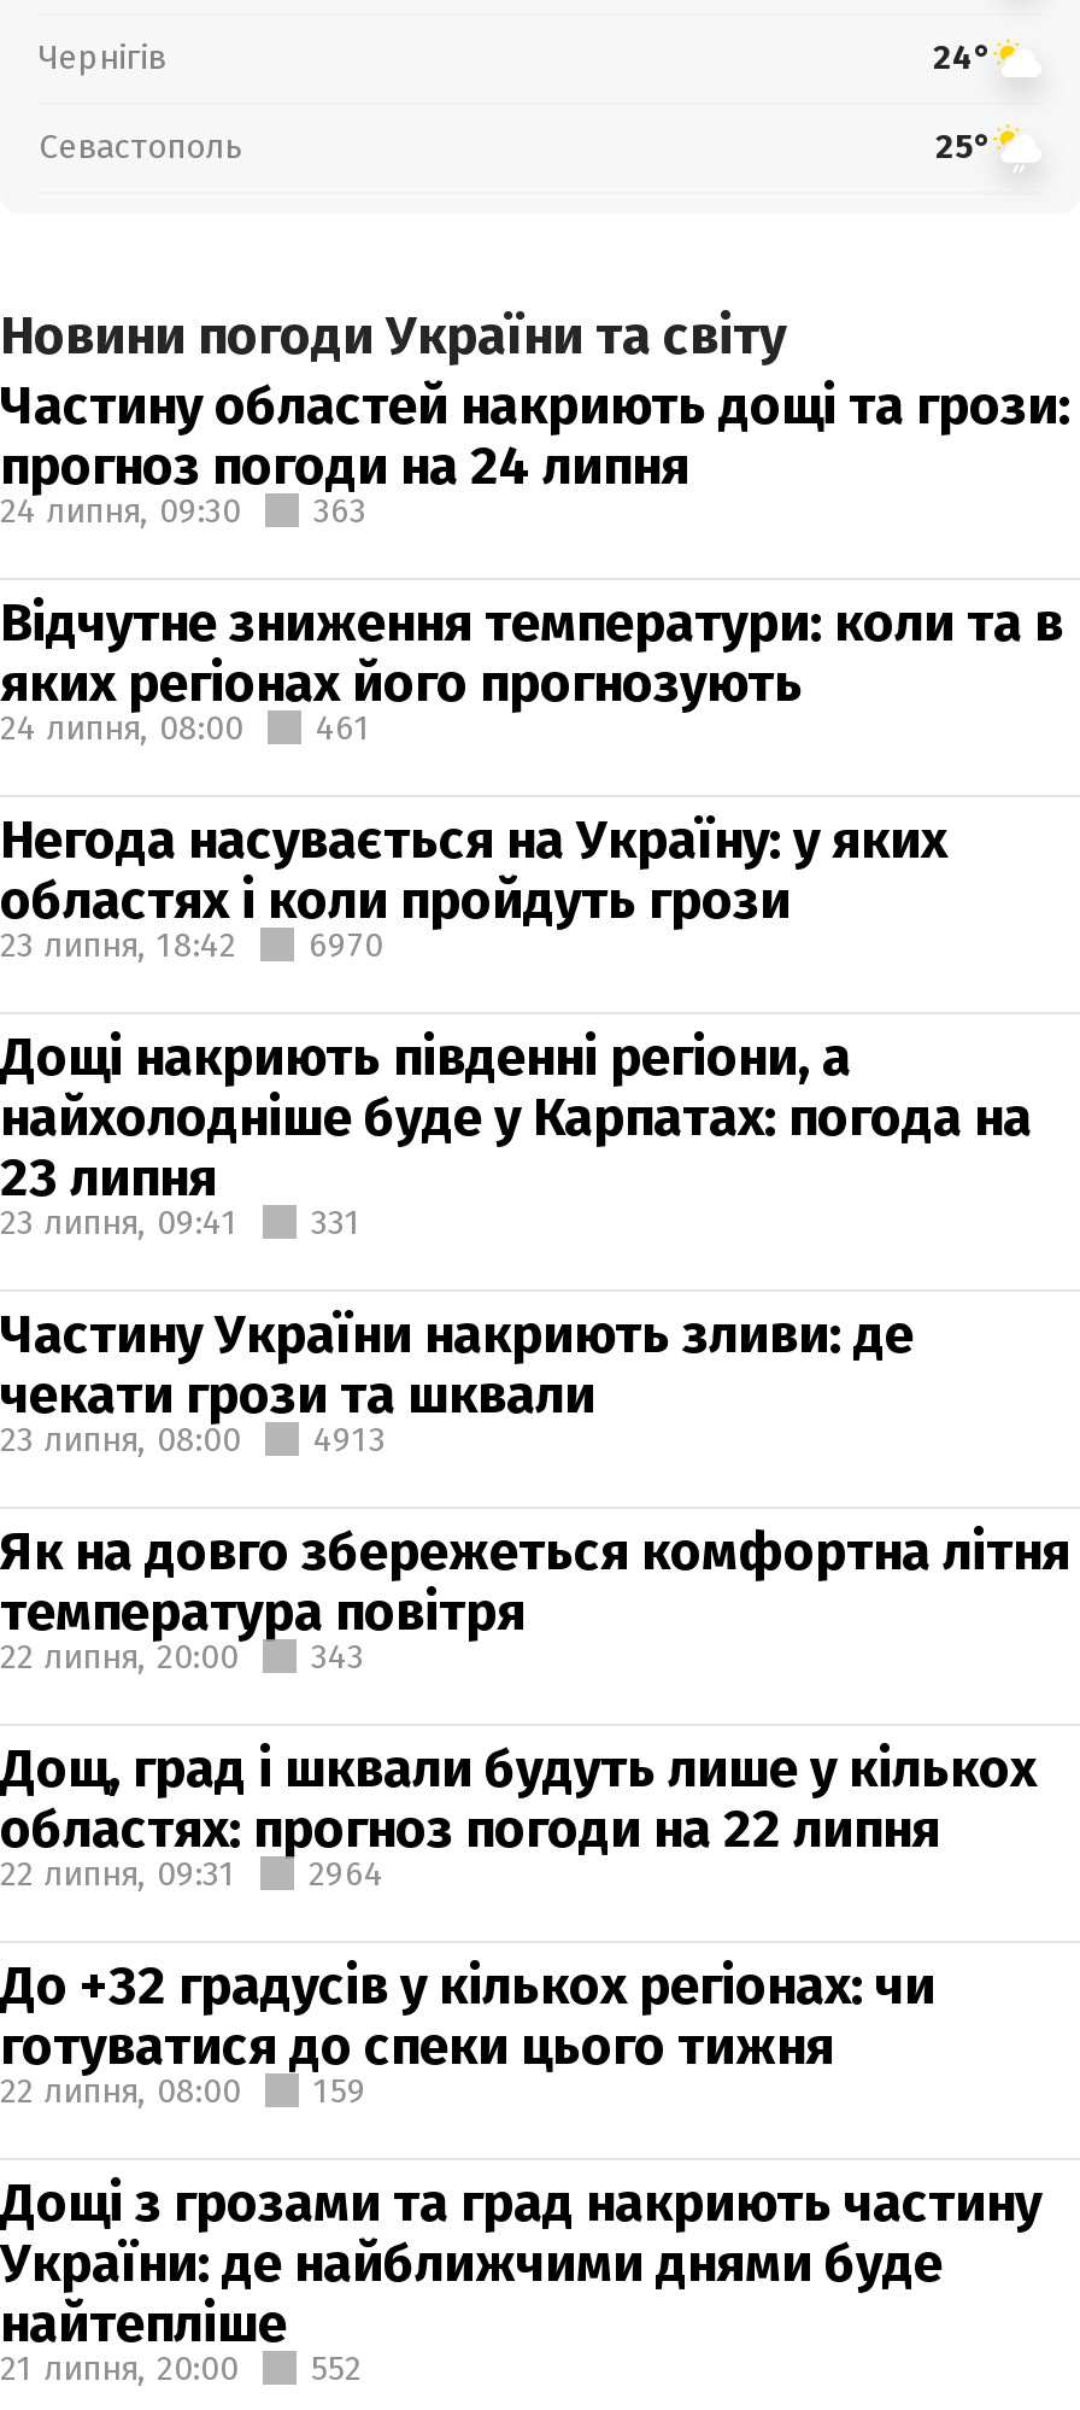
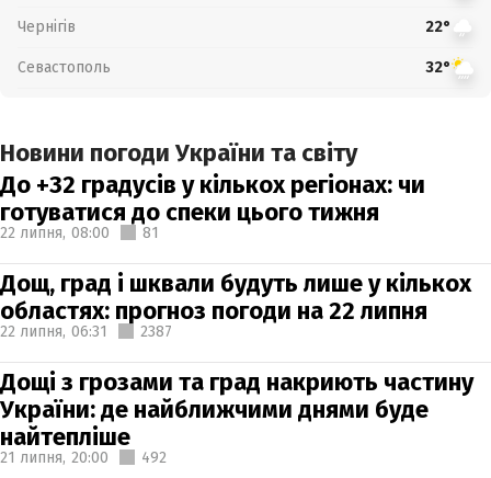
[933,37,993,78] 24° -> [425,18,452,36] 22°
[935,127,993,168] 25° -> [425,58,452,77] 32°
[0,372,1070,1894] Частину областей накриють дощі та грози: | прогноз погоди на 24 липня | 24 липня, 09:30 | 363 | Відчутне зниження температури: коли та в | яких регіонах його прогнозують | 24 липня, 08:00 | 461 | Негода насувається на Україну: у яких | областях і коли пройдуть грози | 23 липня, 18:42 | 6970 | Дощі накриють південні регіони, а | найхолодніше буде у Карпатах: погода на | 23 липня | 23 липня, 09:41 | 331 | Частину України накриють зливи: де | чекати грози та шквали | 23 липня, 08:00 | 4913 | Як на довго збережеться комфортна літня | температура повітря | 22 липня, 20:00 | 343 | 22 липня, 09:31 | 2964 -> none
moved [0,1735,1037,1860] -> [0,268,471,325]: Дощ, град і шквали будуть лише у кількох | областях: прогноз погоди на 22 липня
moved [0,1952,935,2111] -> [0,169,425,242]: До +32 градусів у кількох регіонах: чи | готуватися до спеки цього тижня | 22 липня, 08:00
[313,2070,366,2111] 159 -> [0,223,172,340] 81 | 22 липня, 06:31 | 2387
[0,2347,362,2388] 21 липня, 20:00 552 -> [0,448,167,466] 21 липня, 20:00 492

